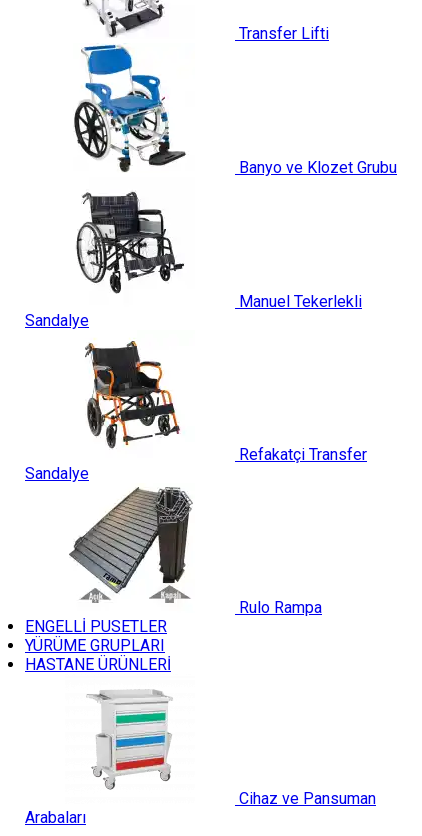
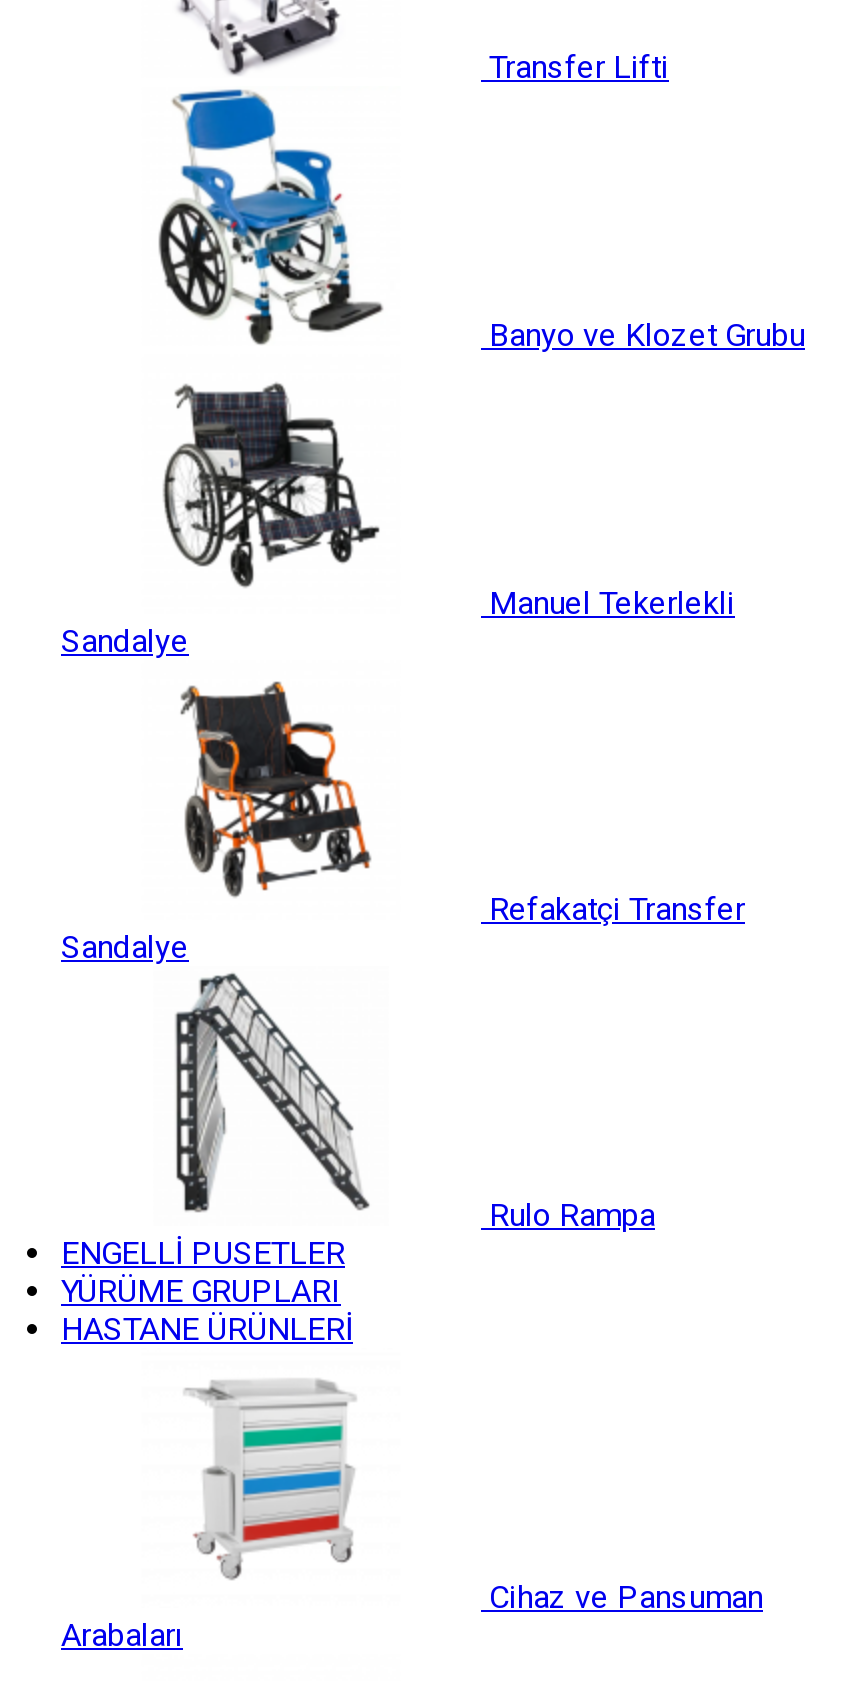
[68,486,193,606] [image] -> [151,972,395,1214] [image]

